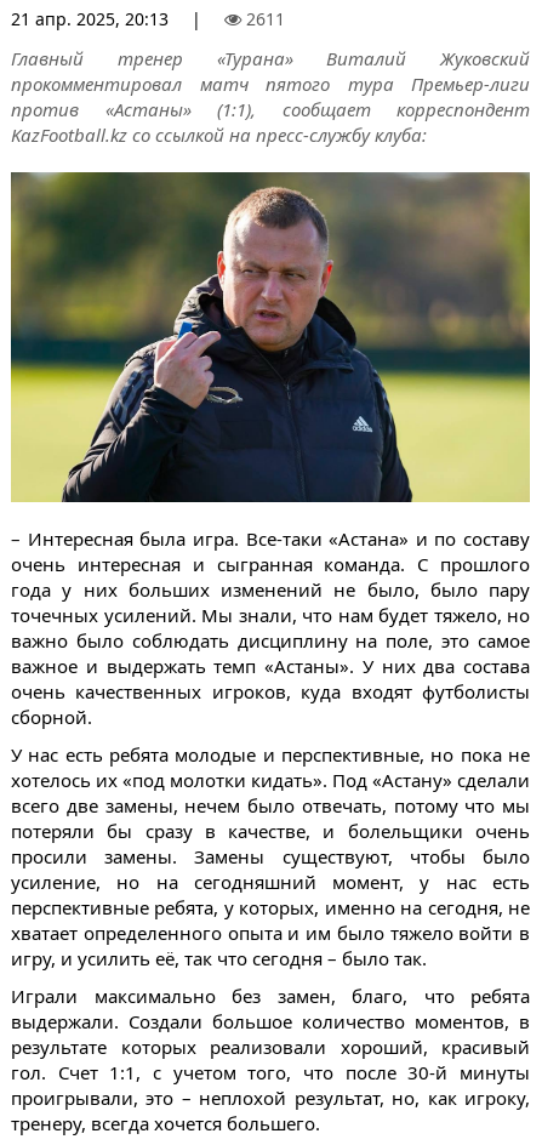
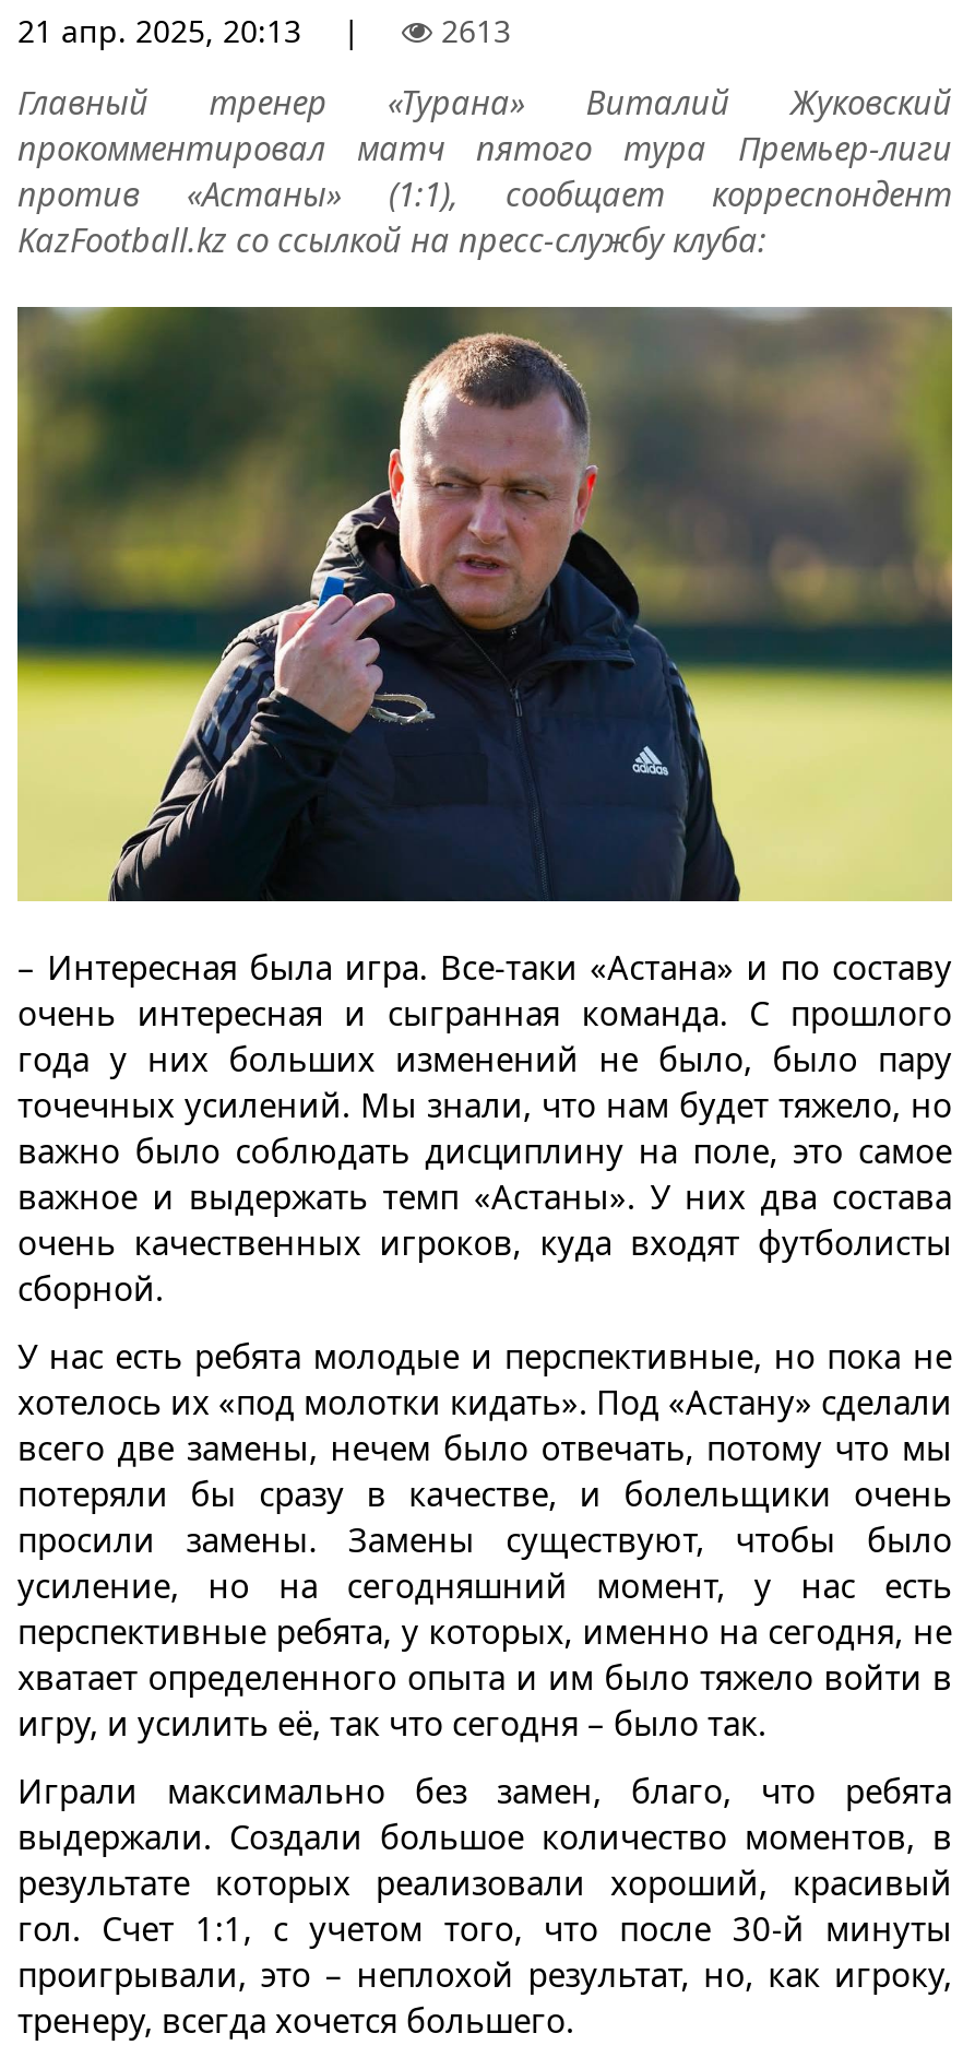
[246,8,285,31] 2611 -> [441,11,511,52] 2613

